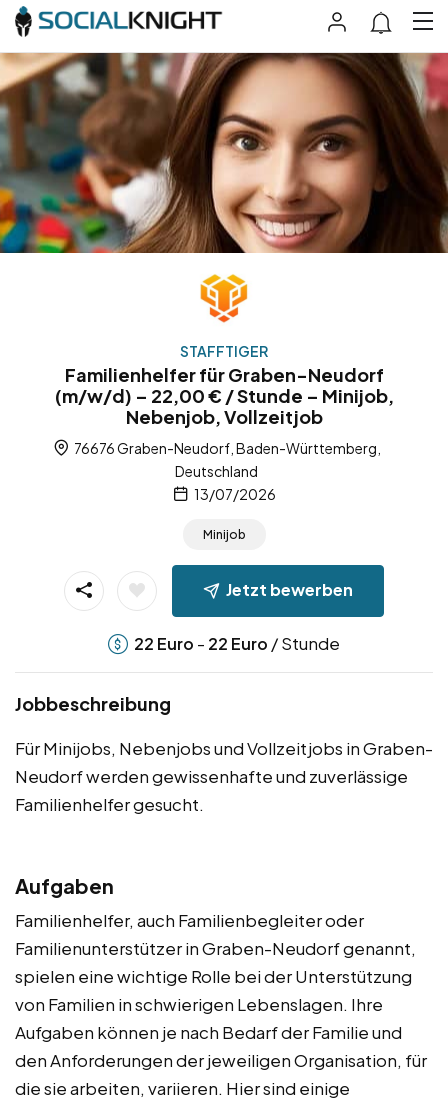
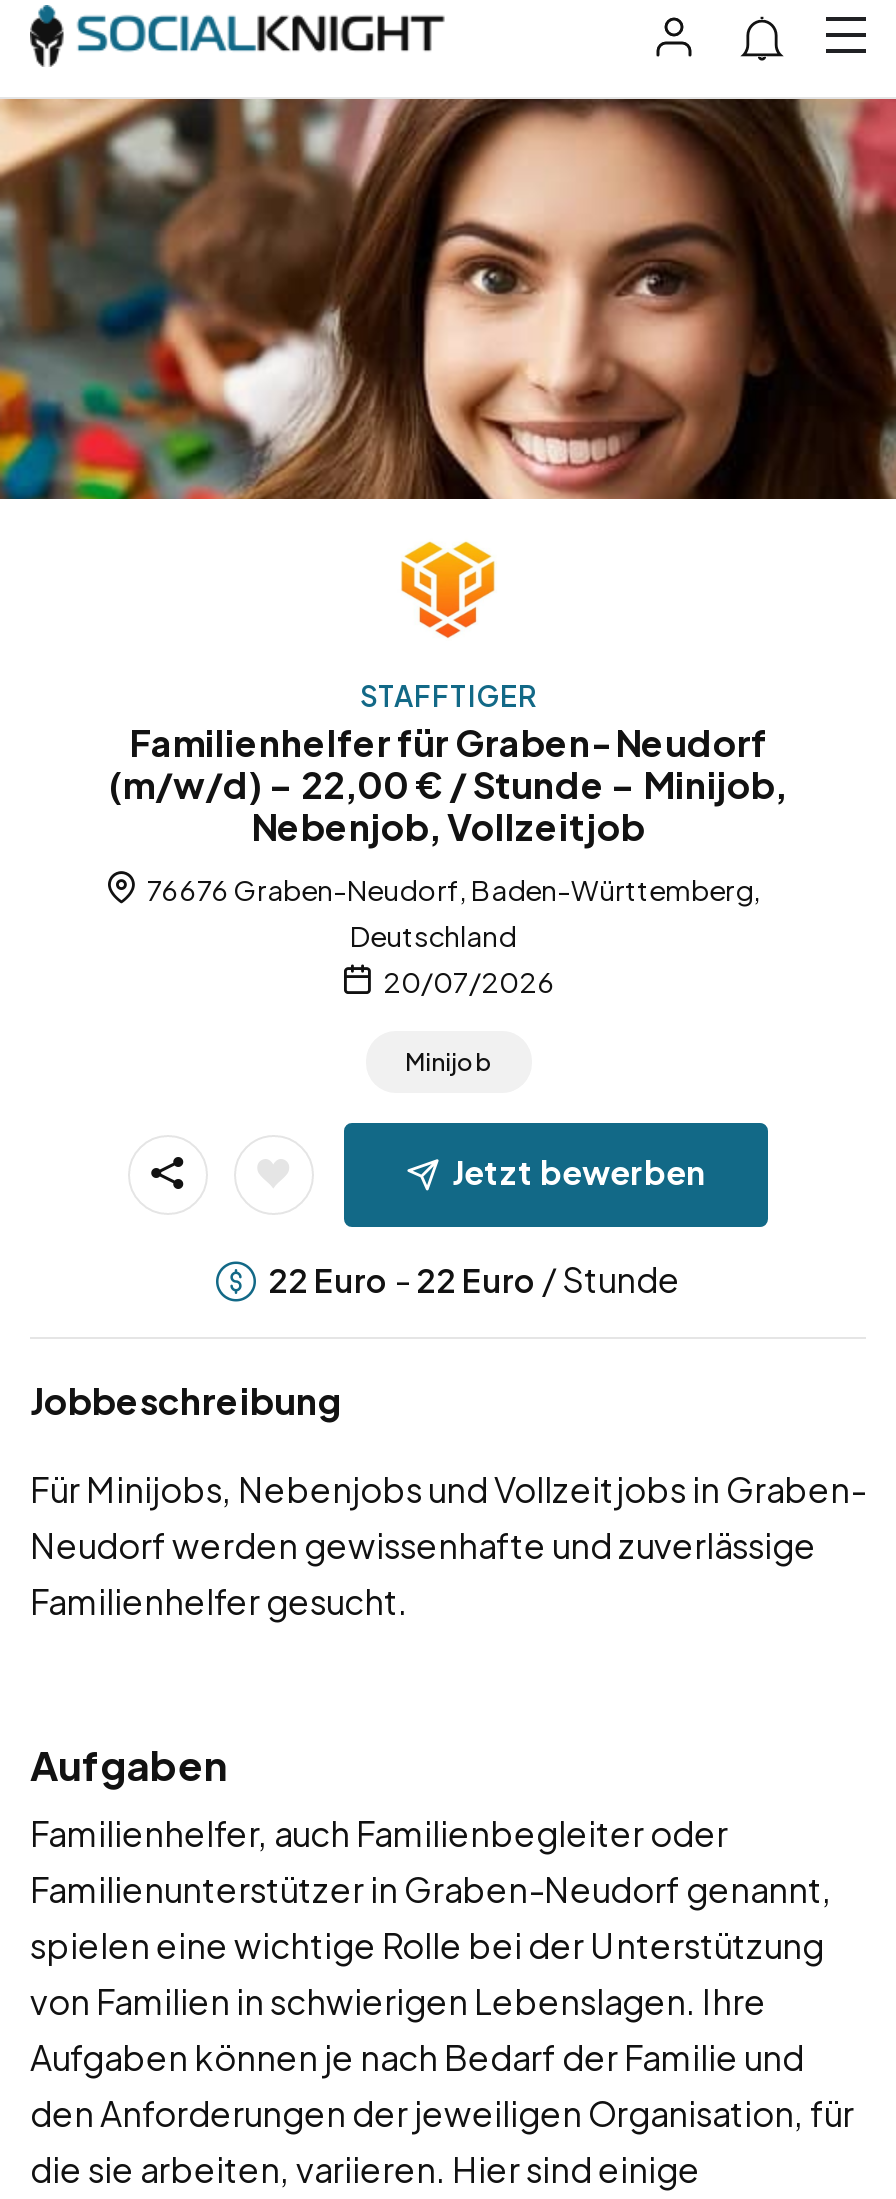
[191,485,275,503] 13/07/2026 -> [379,963,555,999] 20/07/2026

